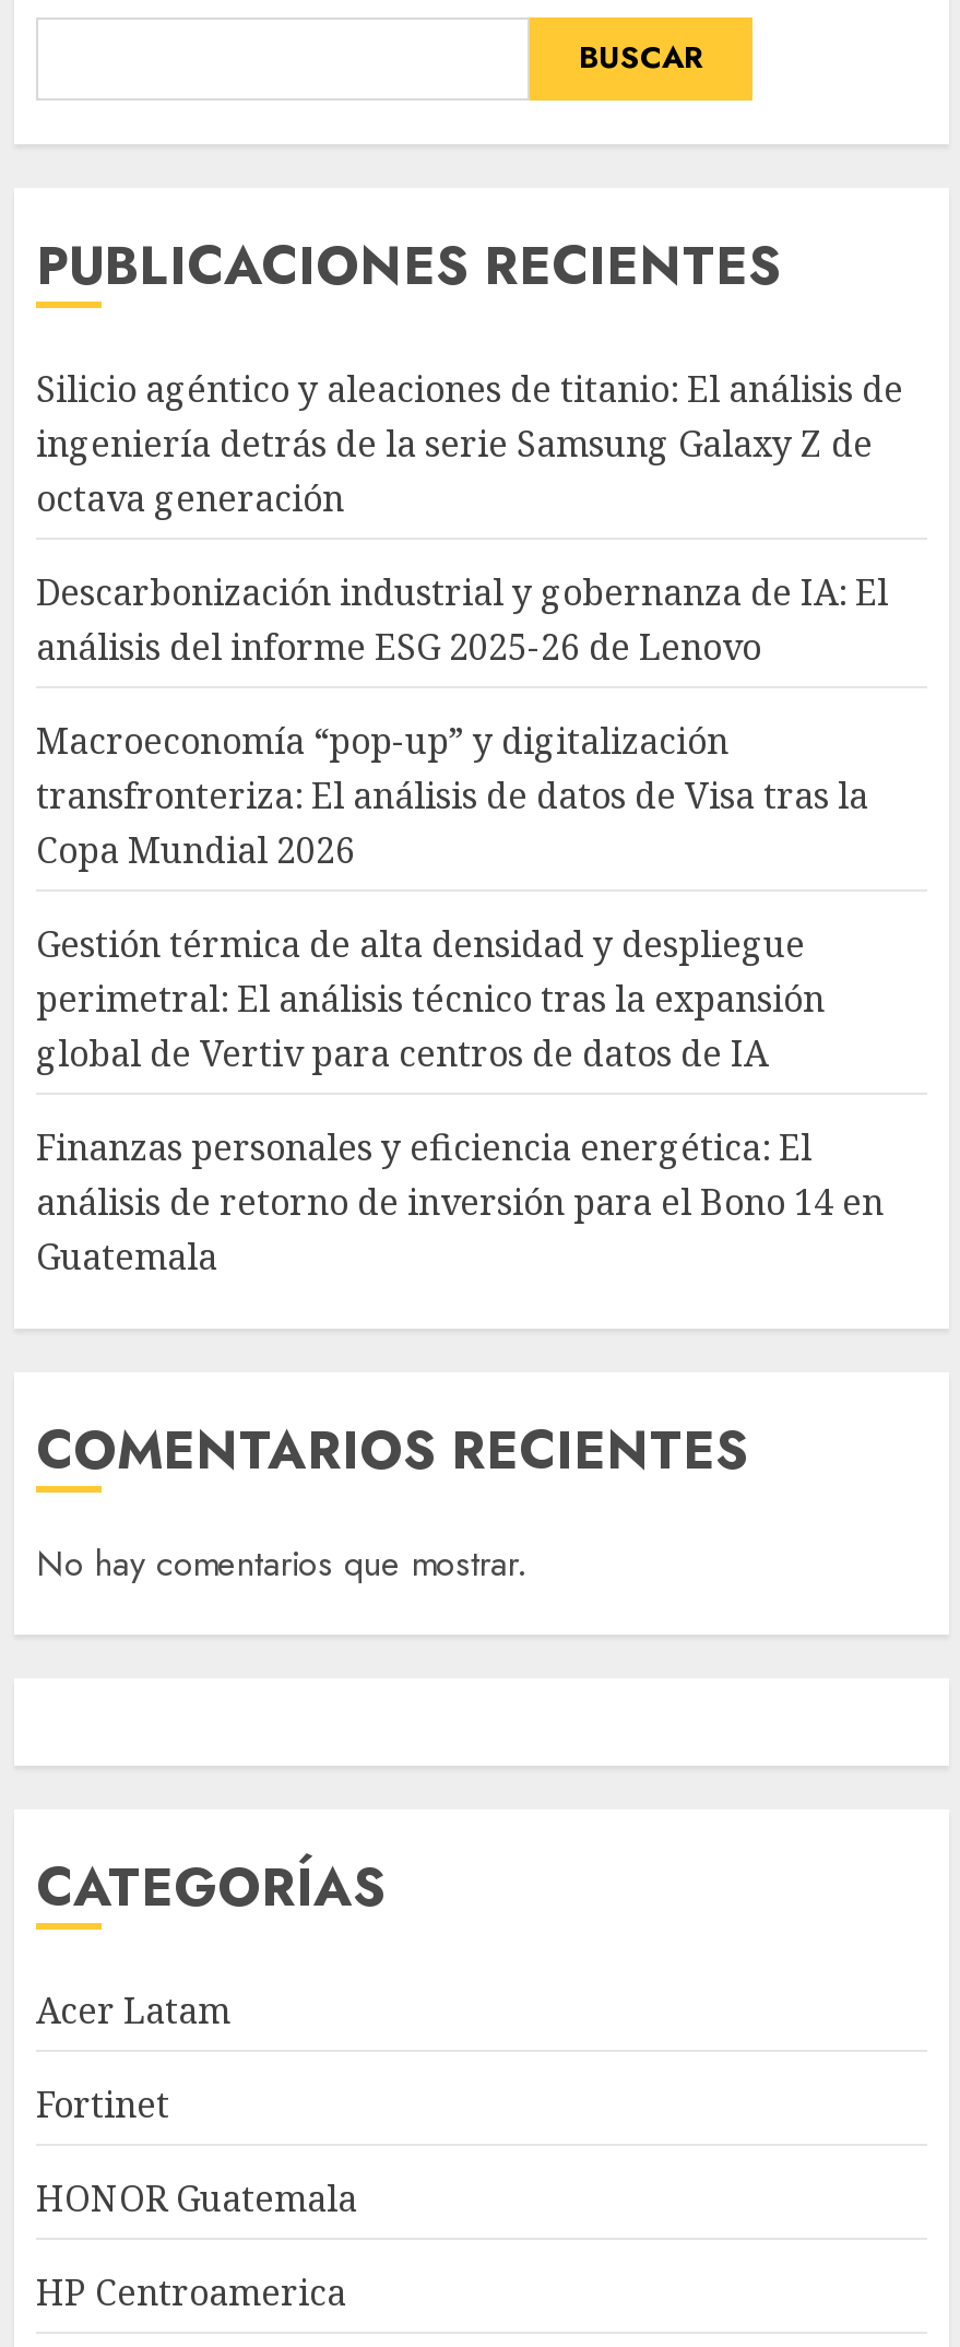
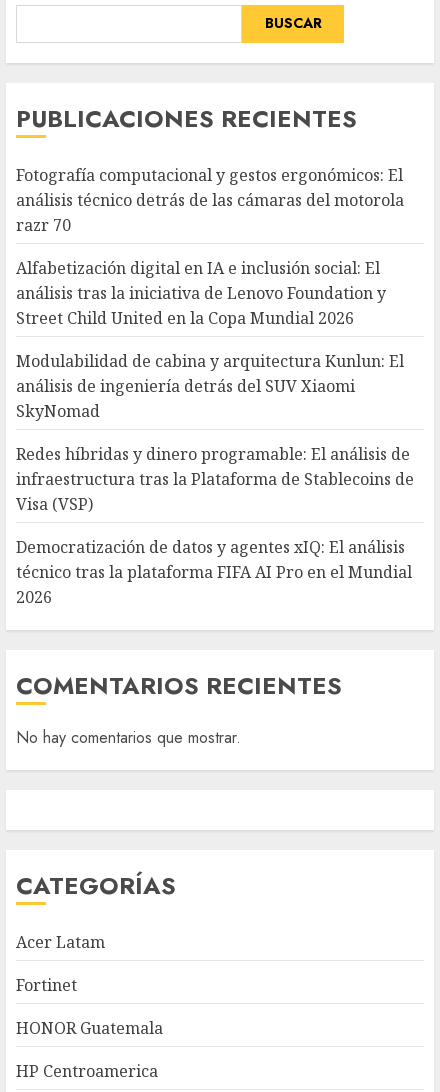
[36,365,903,522] Silicio agéntico y aleaciones de titanio: El análisis de | ingeniería detrás de la serie Samsung Galaxy Z de | octava generación -> [16,164,404,236] Fotografía computacional y gestos ergonómicos: El | análisis técnico detrás de las cámaras del motorola | razr 70
[36,568,888,670] Descarbonización industrial y gobernanza de IA: El | análisis del informe ESG 2025-26 de Lenovo -> [16,257,386,329] Alfabetización digital en IA e inclusión social: El | análisis tras la iniciativa de Lenovo Foundation y | Street Child United en la Copa Mundial 2026
[36,716,868,874] Macroeconomía “pop-up” y digitalización | transfronteriza: El análisis de datos de Visa tras la | Copa Mundial 2026 -> [16,350,404,422] Modulabilidad de cabina y arquitectura Kunlun: El | análisis de ingeniería detrás del SUV Xiaomi | SkyNomad
[36,920,825,1077] Gestión térmica de alta densidad y despliegue | perimetral: El análisis técnico tras la expansión | global de Vertiv para centros de datos de IA -> [16,443,414,515] Redes híbridas y dinero programable: El análisis de | infraestructura tras la Plataforma de Stablecoins de | Visa (VSP)
[36,1123,884,1280] Finanzas personales y eficiencia energética: El | análisis de retorno de inversión para el Bono 14 en | Guatemala -> [16,536,412,608] Democratización de datos y agentes xIQ: El análisis | técnico tras la plataforma FIFA AI Pro en el Mundial | 2026

